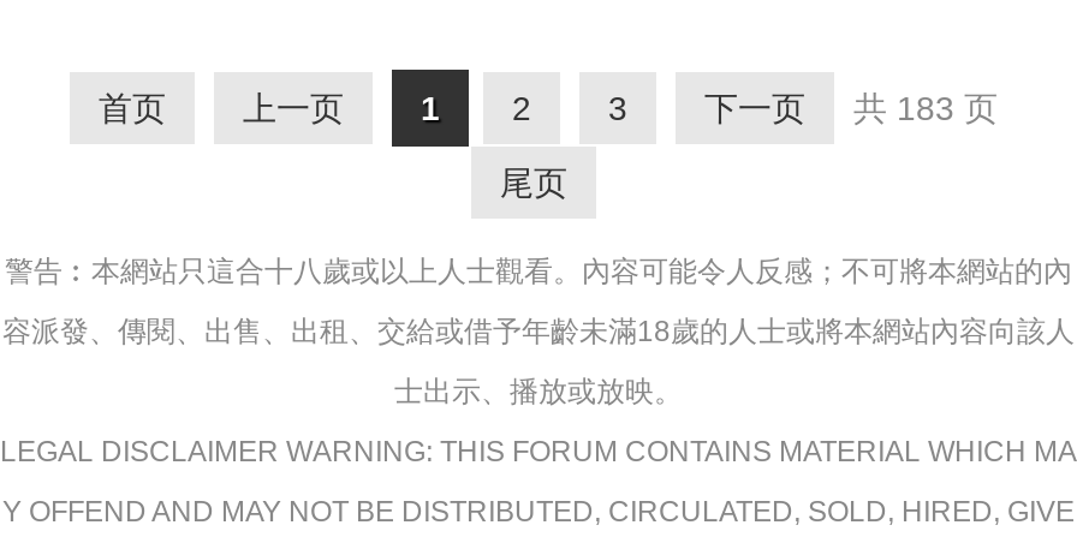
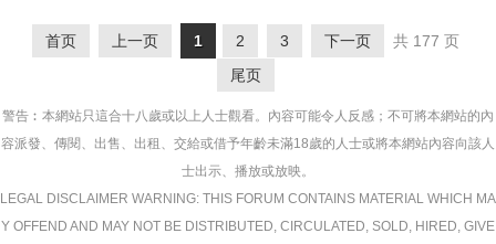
[99,89,1007,127] 首页 上一页 1 2 3 下一页 共 183 页 -> [45,32,464,50] 首页 上一页 1 2 3 下一页 共 177 页

